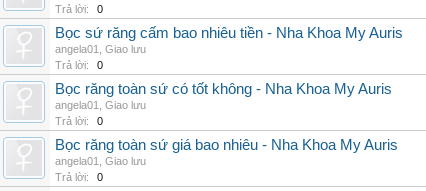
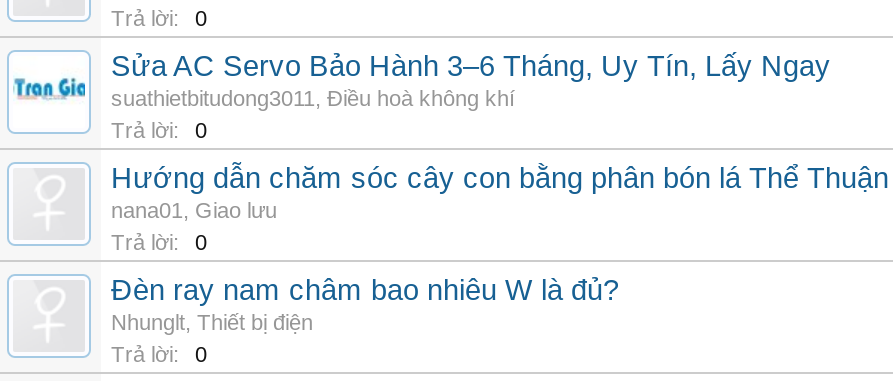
none -> [13,56,83,128] [image]
[55,25,403,55] Bọc sứ răng cấm bao nhiêu tiền - Nha Khoa My Auris | angela01, Giao lưu -> [111,50,831,110] Sửa AC Servo Bảo Hành 3–6 Tháng, Uy Tín, Lấy Ngay | suathietbitudong3011, Điều hoà không khí
[55,81,392,111] Bọc răng toàn sứ có tốt không - Nha Khoa My Auris | angela01, Giao lưu -> [111,162,889,222] Hướng dẫn chăm sóc cây con bằng phân bón lá Thể Thuận | nana01, Giao lưu
[55,137,398,167] Bọc răng toàn sứ giá bao nhiêu - Nha Khoa My Auris | angela01, Giao lưu -> [111,274,619,334] Đèn ray nam châm bao nhiêu W là đủ? | Nhunglt, Thiết bị điện

